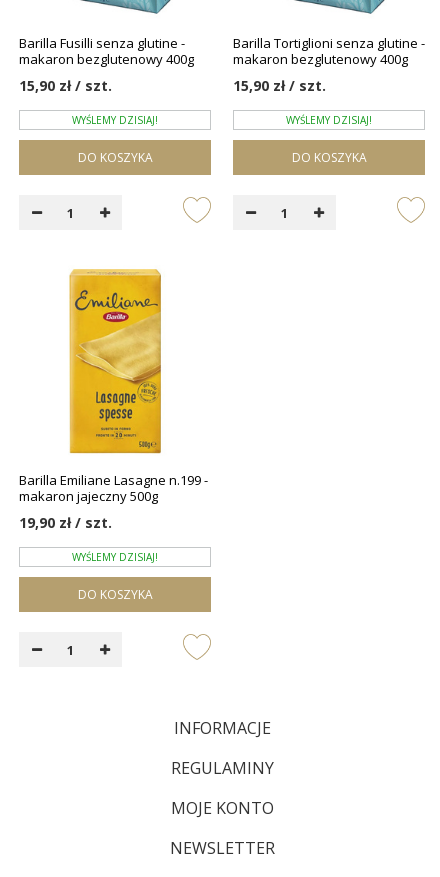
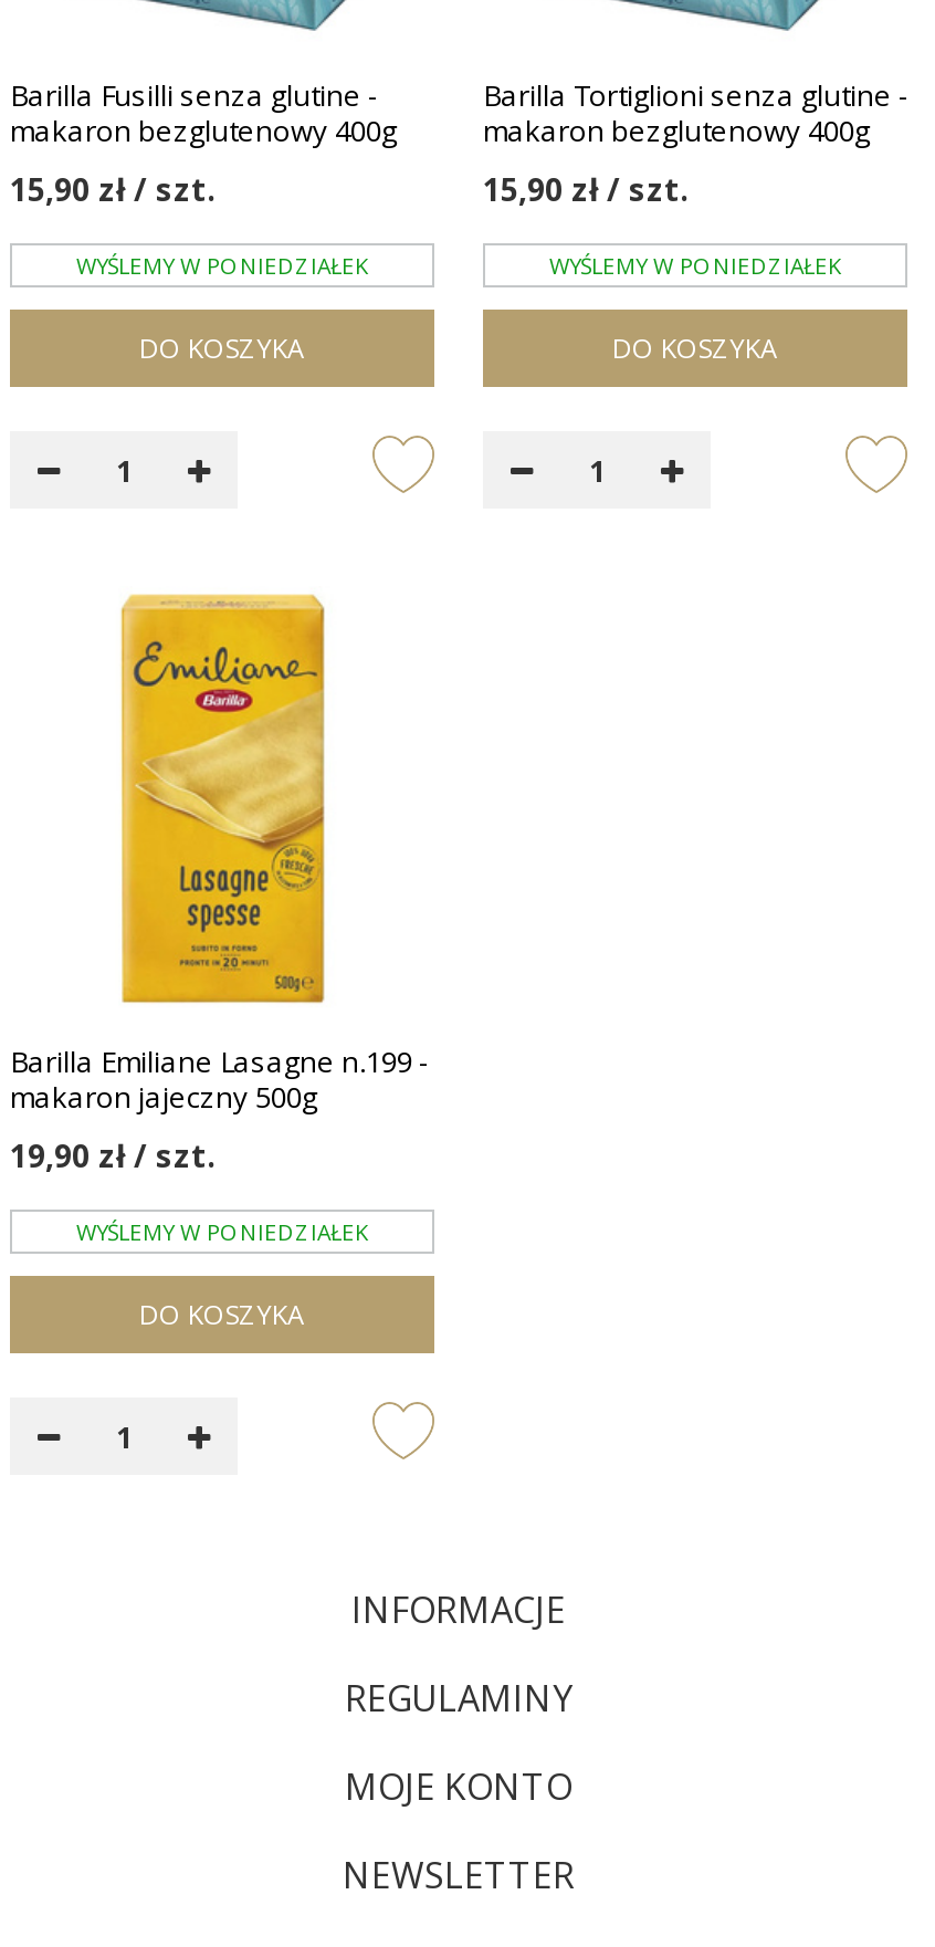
[72,112,158,126] WYŚLEMY DZISIAJ! -> [76,249,368,280] WYŚLEMY W PONIEDZIAŁEK
[286,112,372,126] WYŚLEMY DZISIAJ! -> [549,249,841,280] WYŚLEMY W PONIEDZIAŁEK
[72,549,158,563] WYŚLEMY DZISIAJ! -> [76,1215,368,1246] WYŚLEMY W PONIEDZIAŁEK

